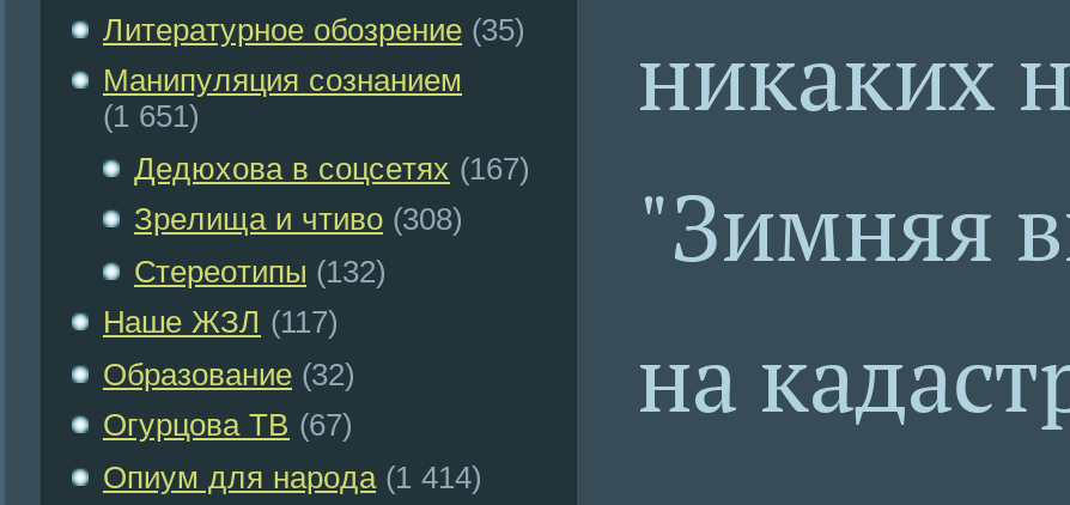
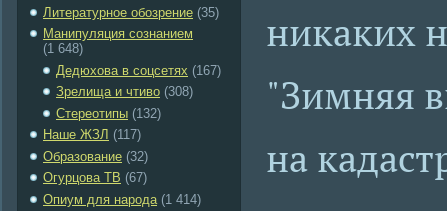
[103,98,199,134] (1 651) -> [43,41,83,56] (1 648)

